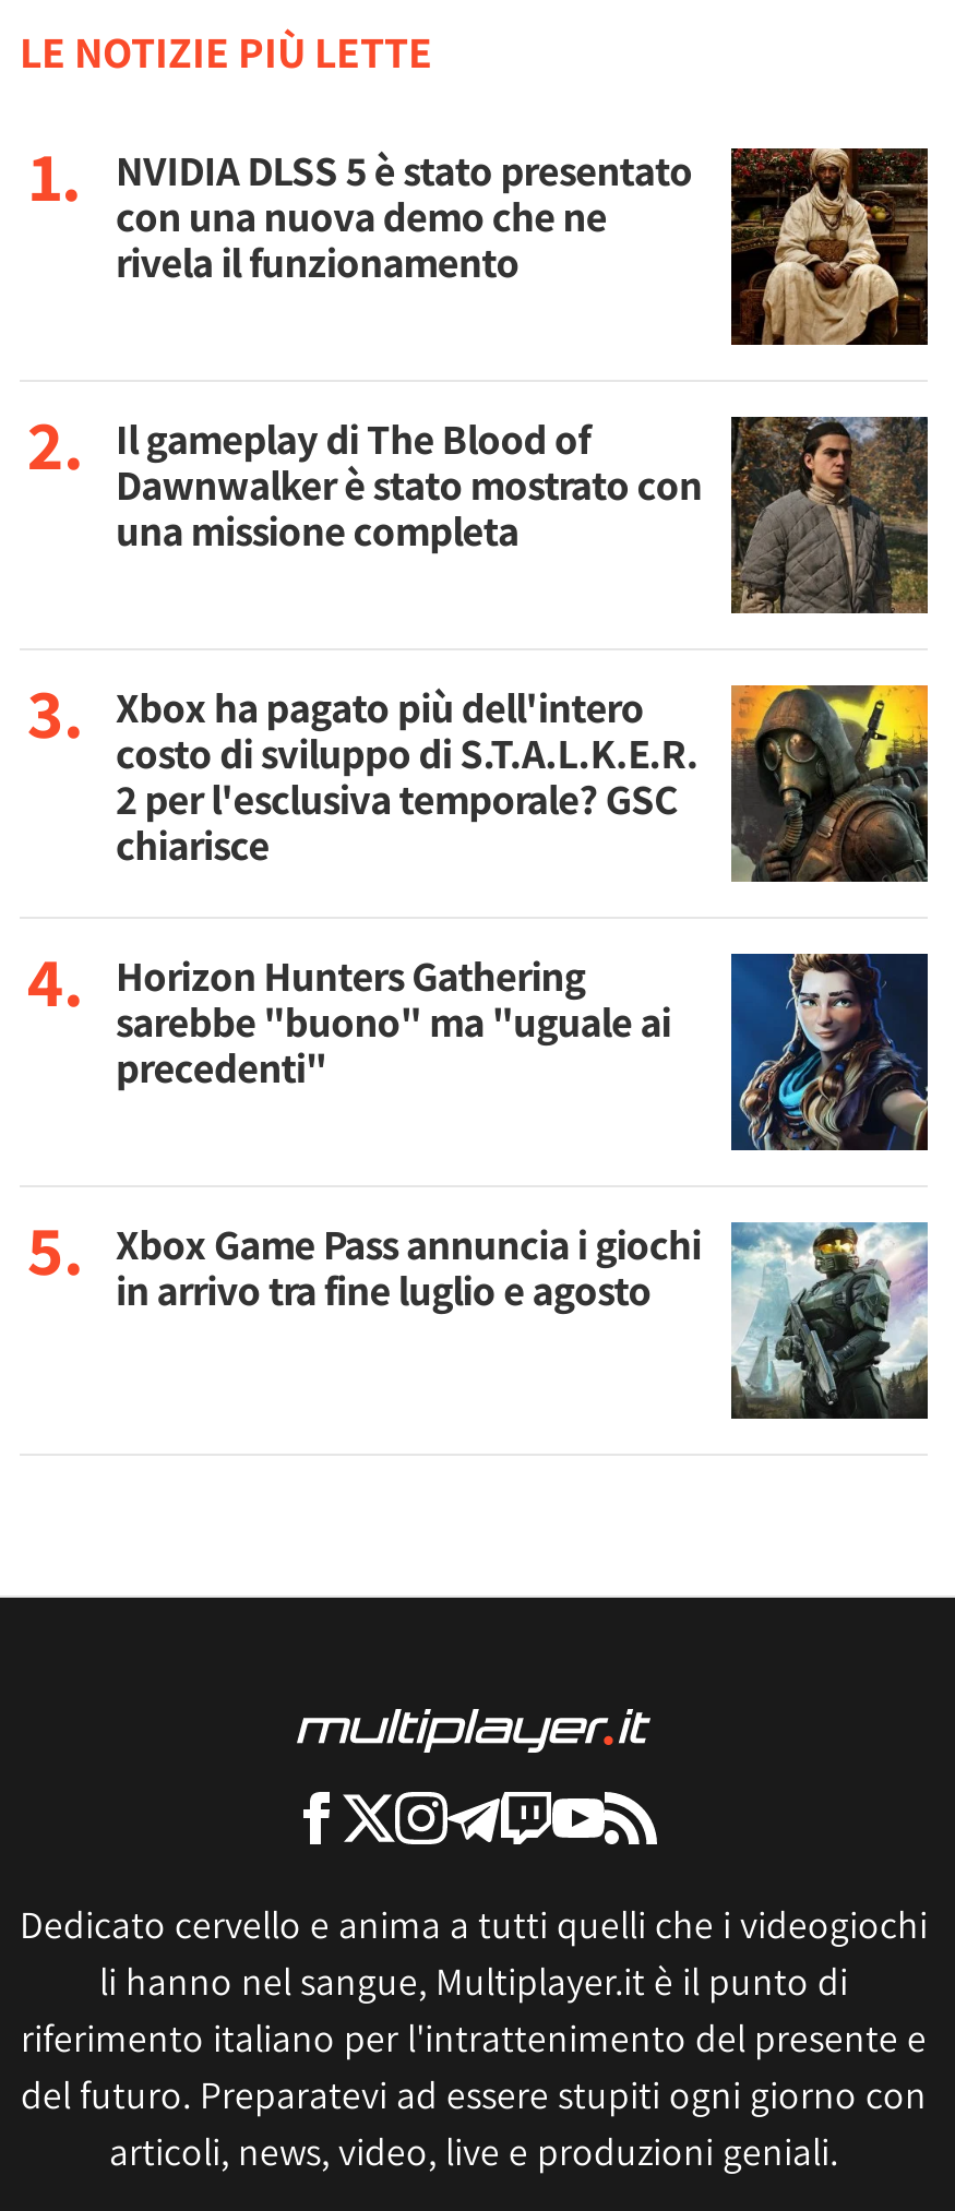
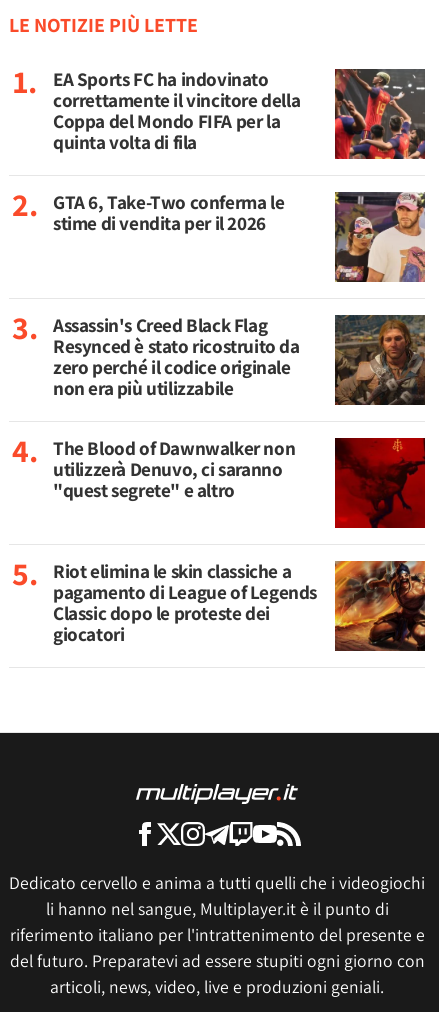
[116,142,930,347] [image] | NVIDIA DLSS 5 è stato presentato | con una nuova demo che ne | rivela il funzionamento -> [53,66,425,160] [image] | EA Sports FC ha indovinato | correttamente il vincitore della | Coppa del Mondo FIFA per la | quinta volta di fila
[116,410,702,559] Il gameplay di The Blood of | Dawnwalker è stato mostrato con | una missione completa -> [53,189,284,236] GTA 6, Take-Two conferma le | stime di vendita per il 2026
[729,415,930,616] [image] -> [334,192,426,282] [image]
[116,679,930,884] [image] | Xbox ha pagato più dell'intero | costo di sviluppo di S.T.A.L.K.E.R. | 2 per l'esclusiva temporale? GSC | chiarisce -> [53,312,426,406] [image] | Assassin's Creed Black Flag | Resynced è stato ricostruito da | zero perché il codice originale | non era più utilizzabile
[116,947,930,1152] [image] | Horizon Hunters Gathering | sarebbe "buono" ma "uguale ai | precedenti" -> [53,435,426,529] [image] | The Blood of Dawnwalker non | utilizzerà Denuvo, ci saranno | "quest segrete" e altro
[116,1216,930,1421] [image] | Xbox Game Pass annuncia i giochi | in arrivo tra fine luglio e agosto -> [53,558,426,652] [image] | Riot elimina le skin classiche a | pagamento di League of Legends | Classic dopo le proteste dei | giocatori

